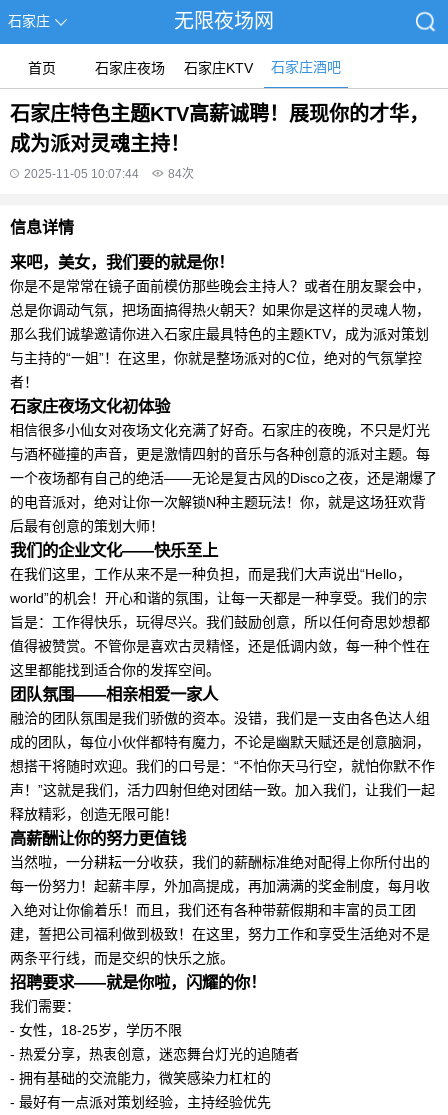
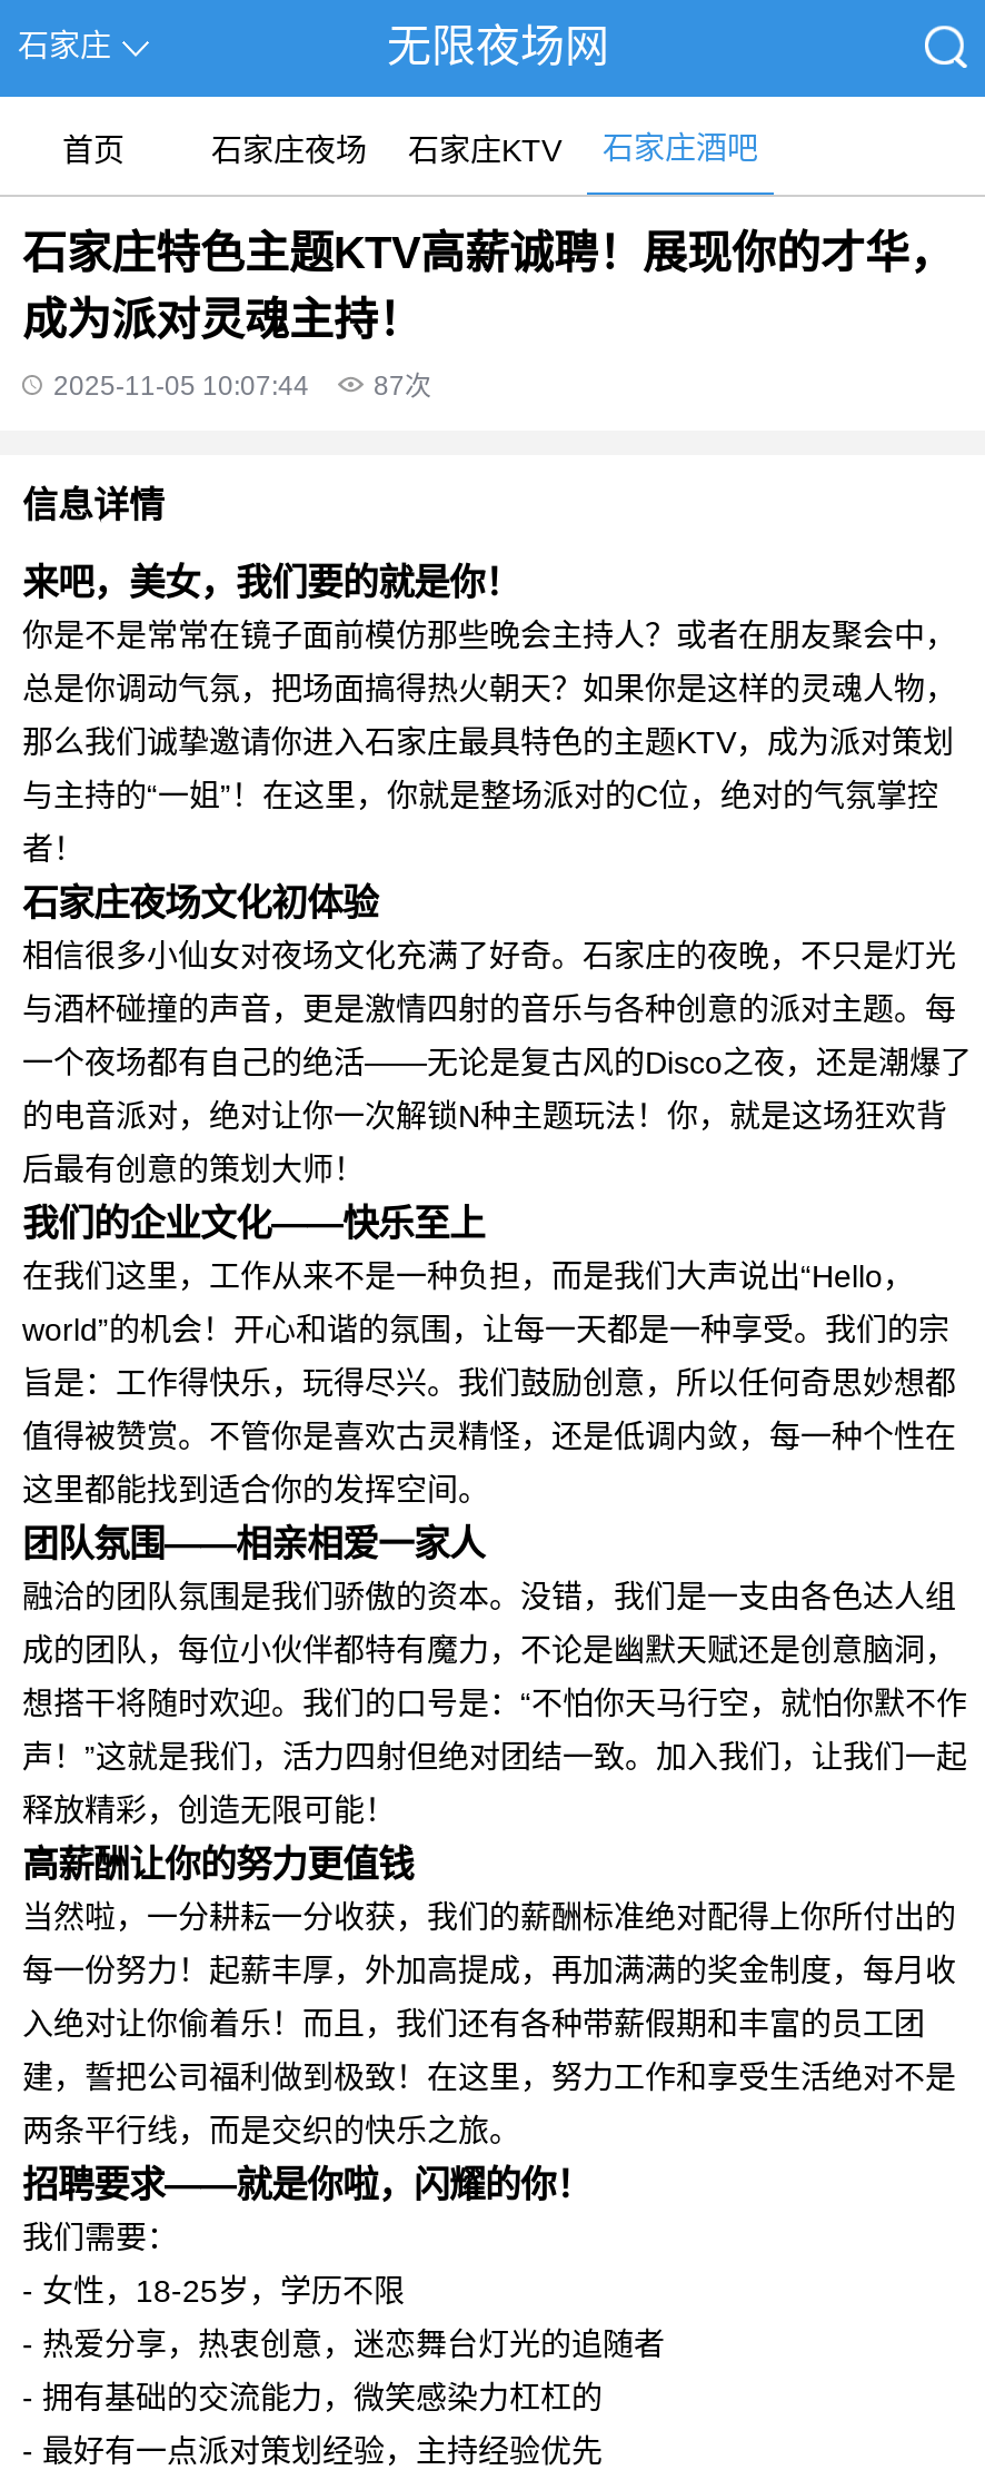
[168,167,194,181] 84次 -> [374,370,431,402] 87次

